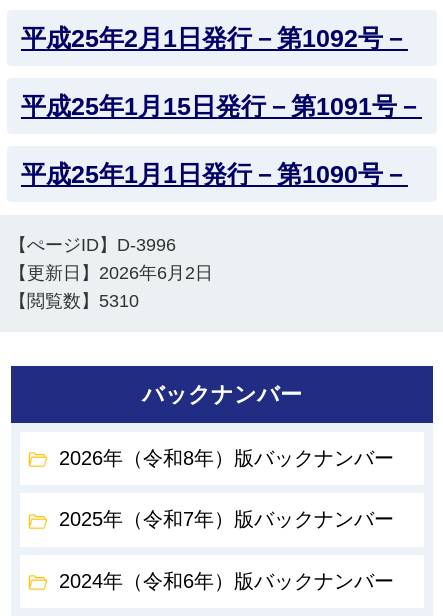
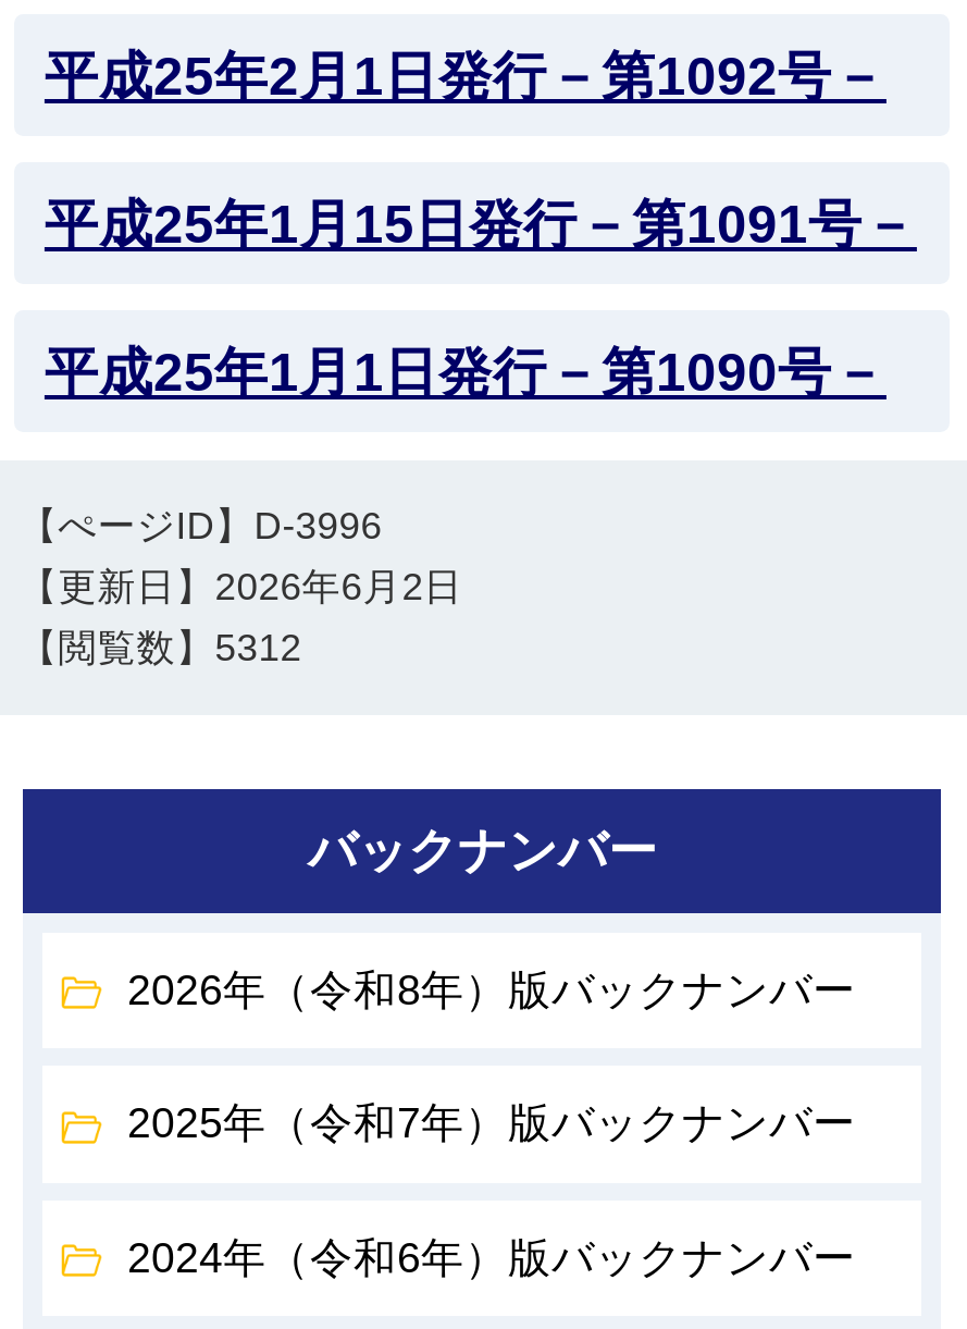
[9,291,139,311] 【閲覧数】5310 -> [19,627,302,670] 【閲覧数】5312

